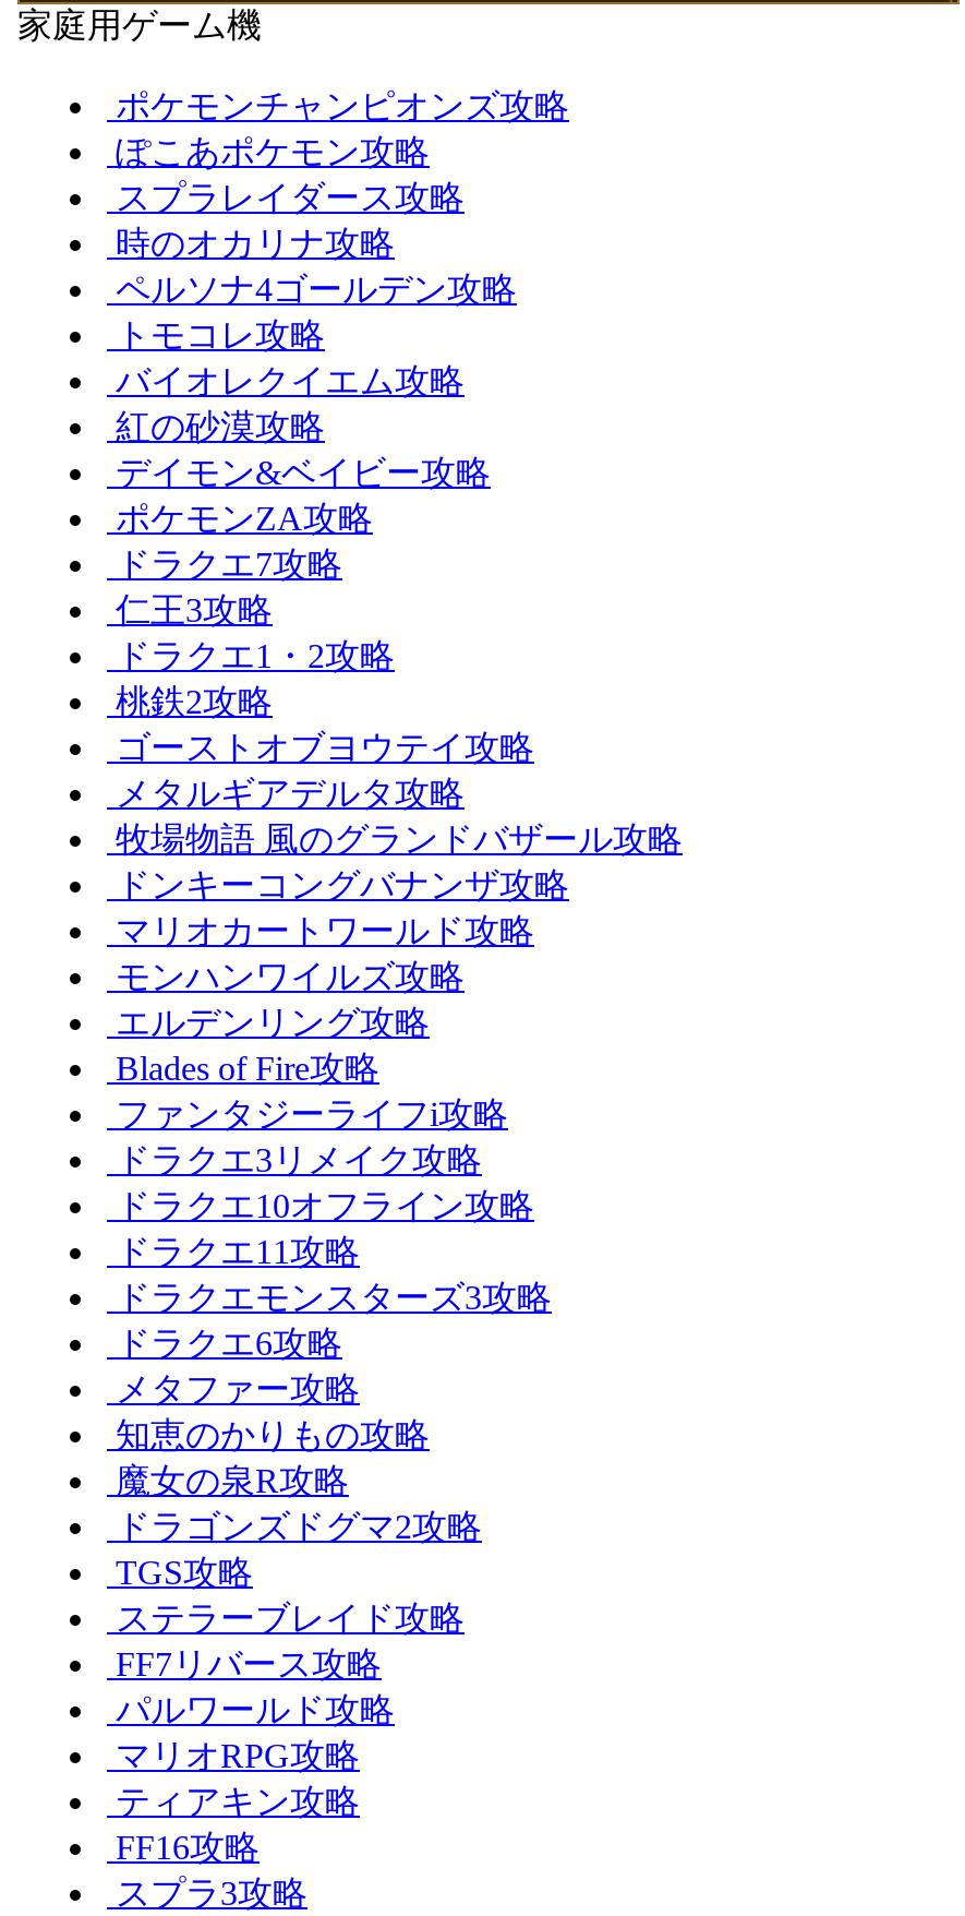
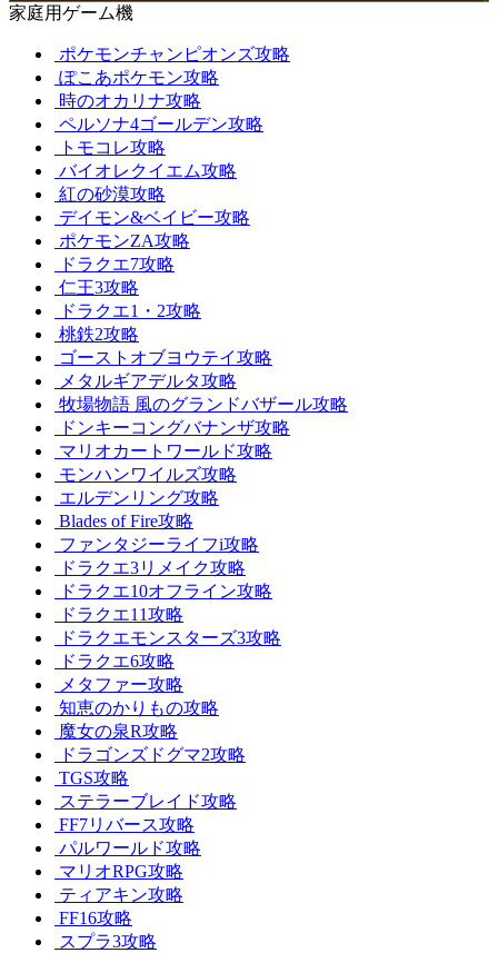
[116,179,465,216] スプラレイダース攻略 -> none

